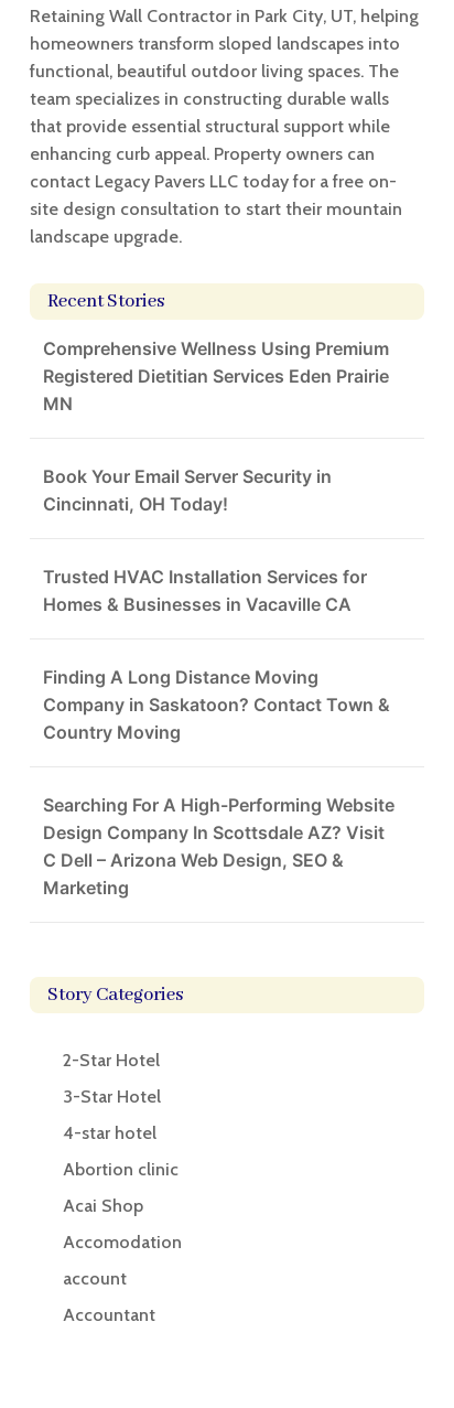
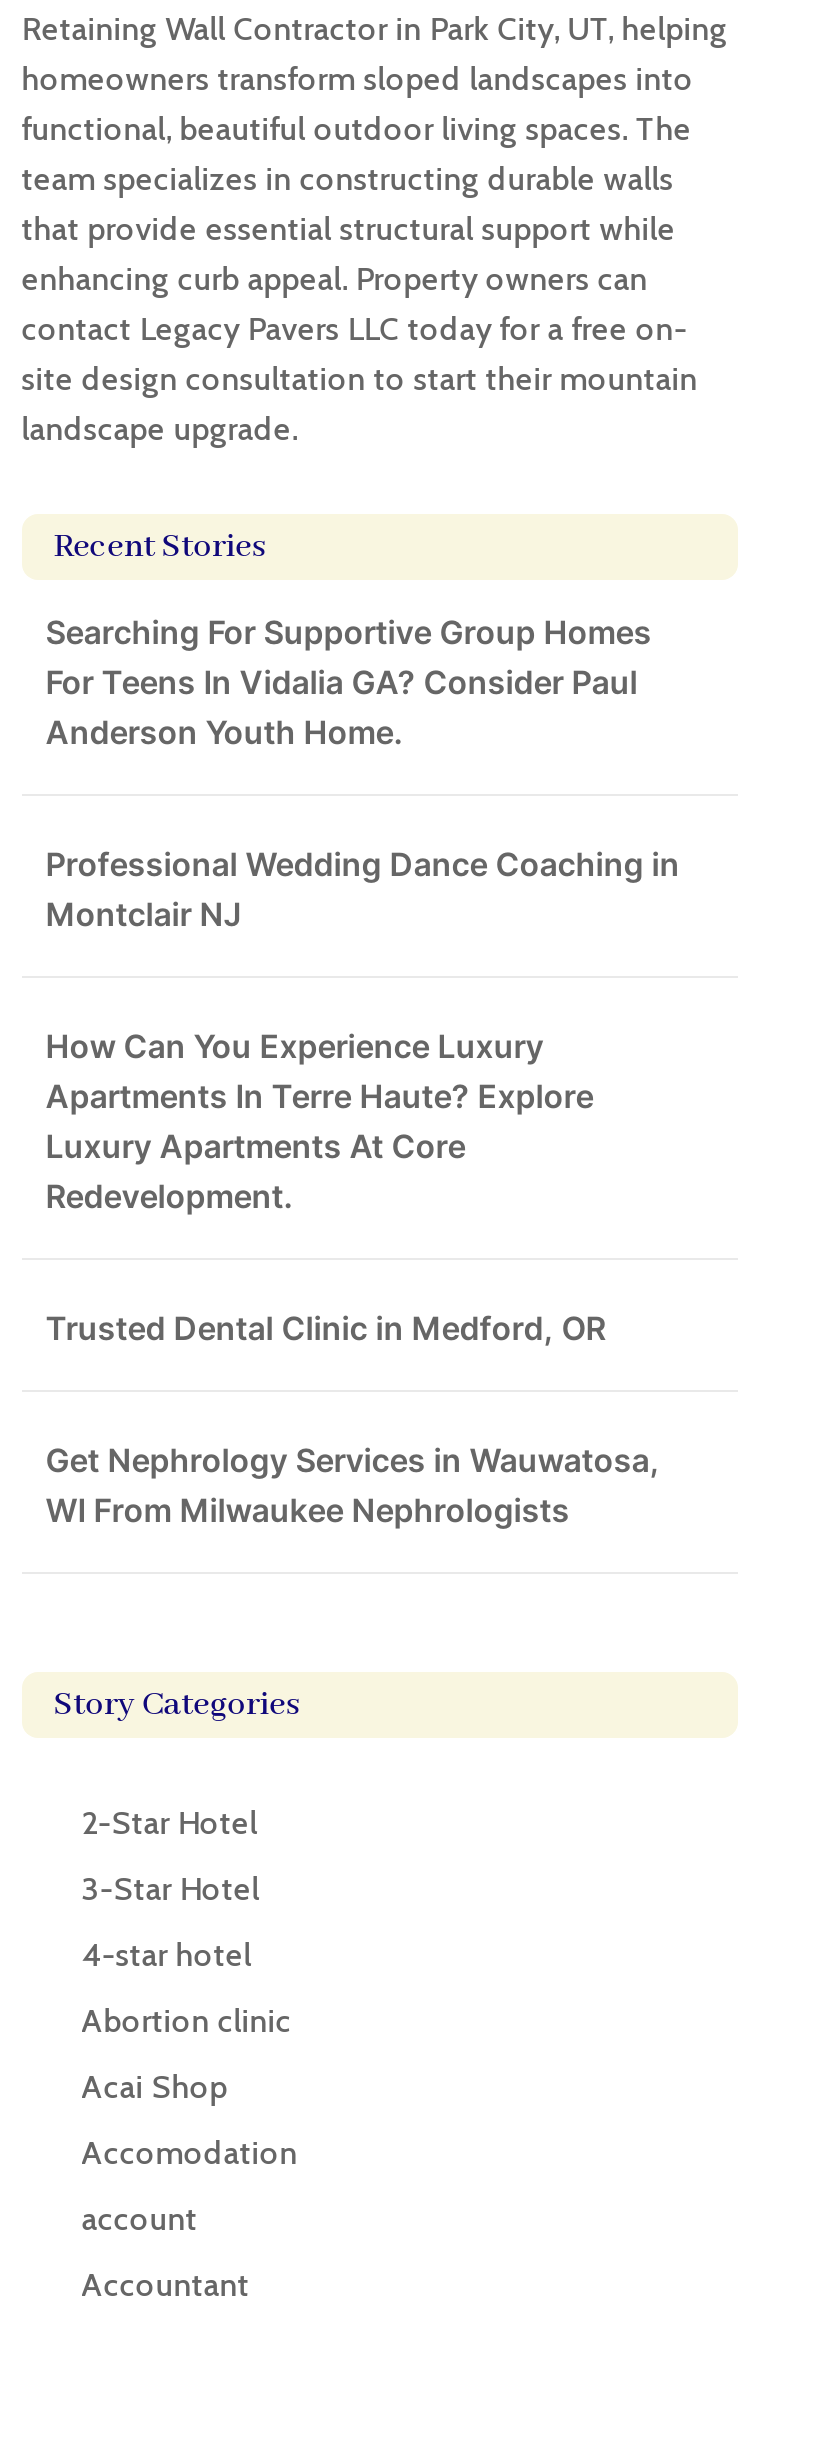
[43,337,389,414] Comprehensive Wellness Using Premium | Registered Dietitian Services Eden Prairie | MN -> [46,612,652,752] Searching For Supportive Group Homes | For Teens In Vidalia GA? Consider Paul | Anderson Youth Home.
[43,465,331,515] Book Your Email Server Security in | Cincinnati, OH Today! -> [46,844,680,934] Professional Wedding Dance Coaching in | Montclair NJ
[43,566,367,615] Trusted HVAC Installation Services for | Homes & Businesses in Vacaville CA -> [46,1026,594,1216] How Can You Experience Luxury | Apartments In Terre Haute? Explore | Luxury Apartments At Core | Redevelopment.
[43,666,390,743] Finding A Long Distance Moving | Company in Saskatoon? Contact Town & | Country Moving -> [46,1308,606,1348] Trusted Dental Clinic in Medford, OR
[43,794,394,898] Searching For A High-Performing Website | Design Company In Scottsdale AZ? Visit | C Dell – Arizona Web Design, SEO & | Marketing -> [46,1440,660,1530] Get Nephrology Services in Wauwatosa, | WI From Milwaukee Nephrologists

